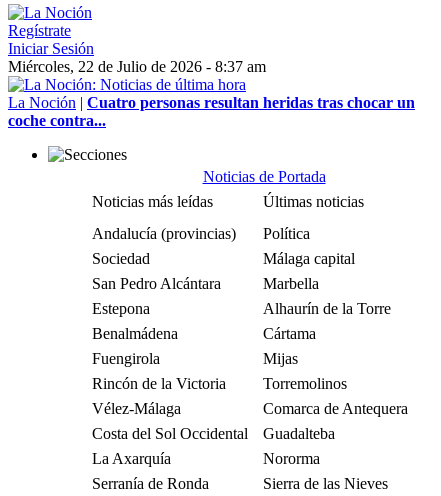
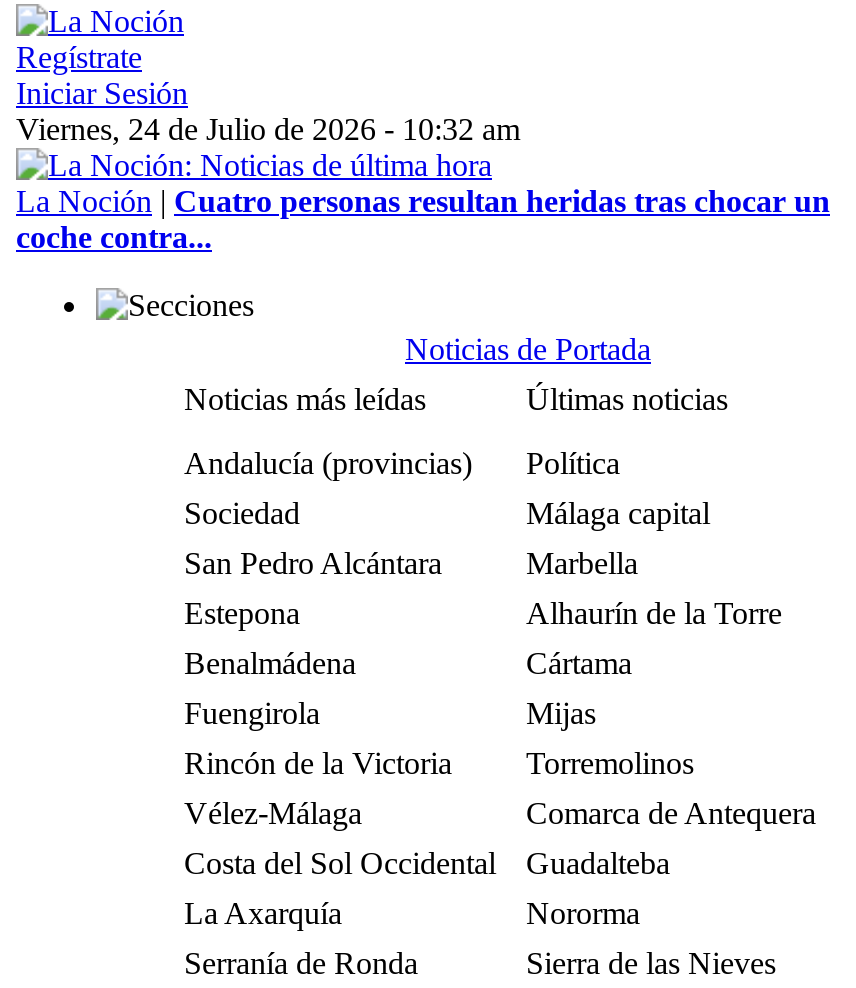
[8,58,266,75] Miércoles, 22 de Julio de 2026 - 8:37 am -> [16,112,520,146] Viernes, 24 de Julio de 2026 - 10:32 am

